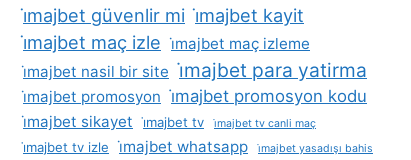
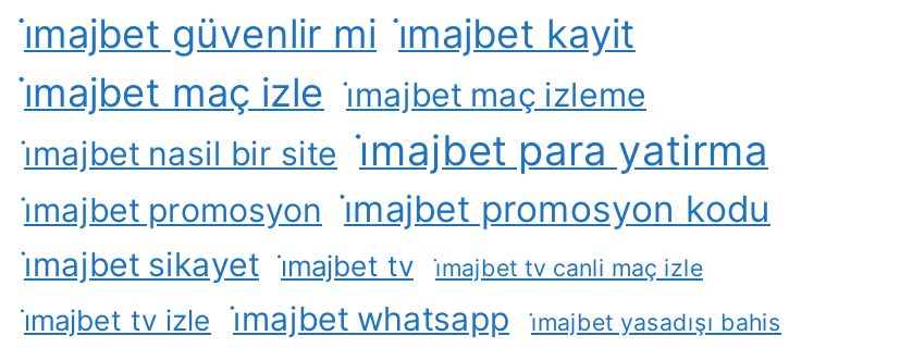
[214,116,316,129] i̇majbet tv canli maç -> [435,253,703,282] i̇majbet tv canli maç izle

